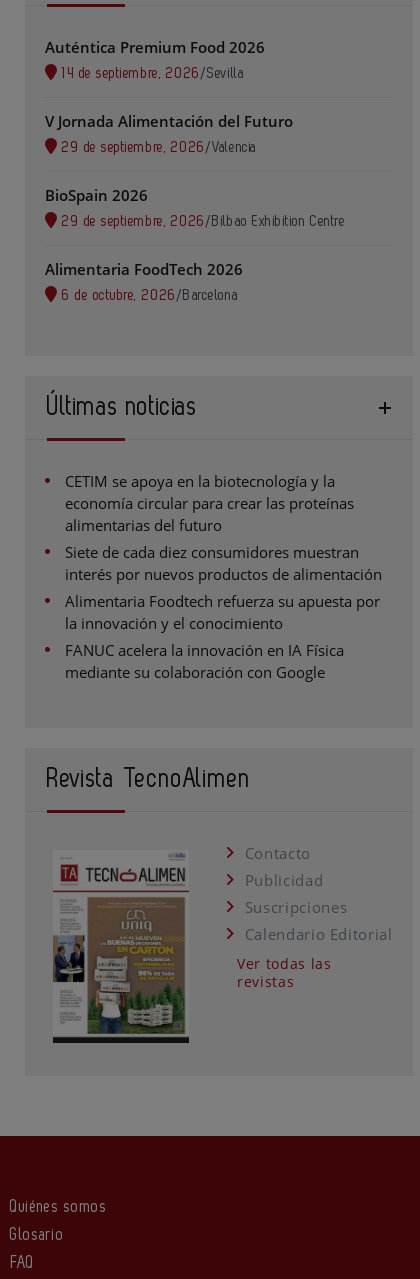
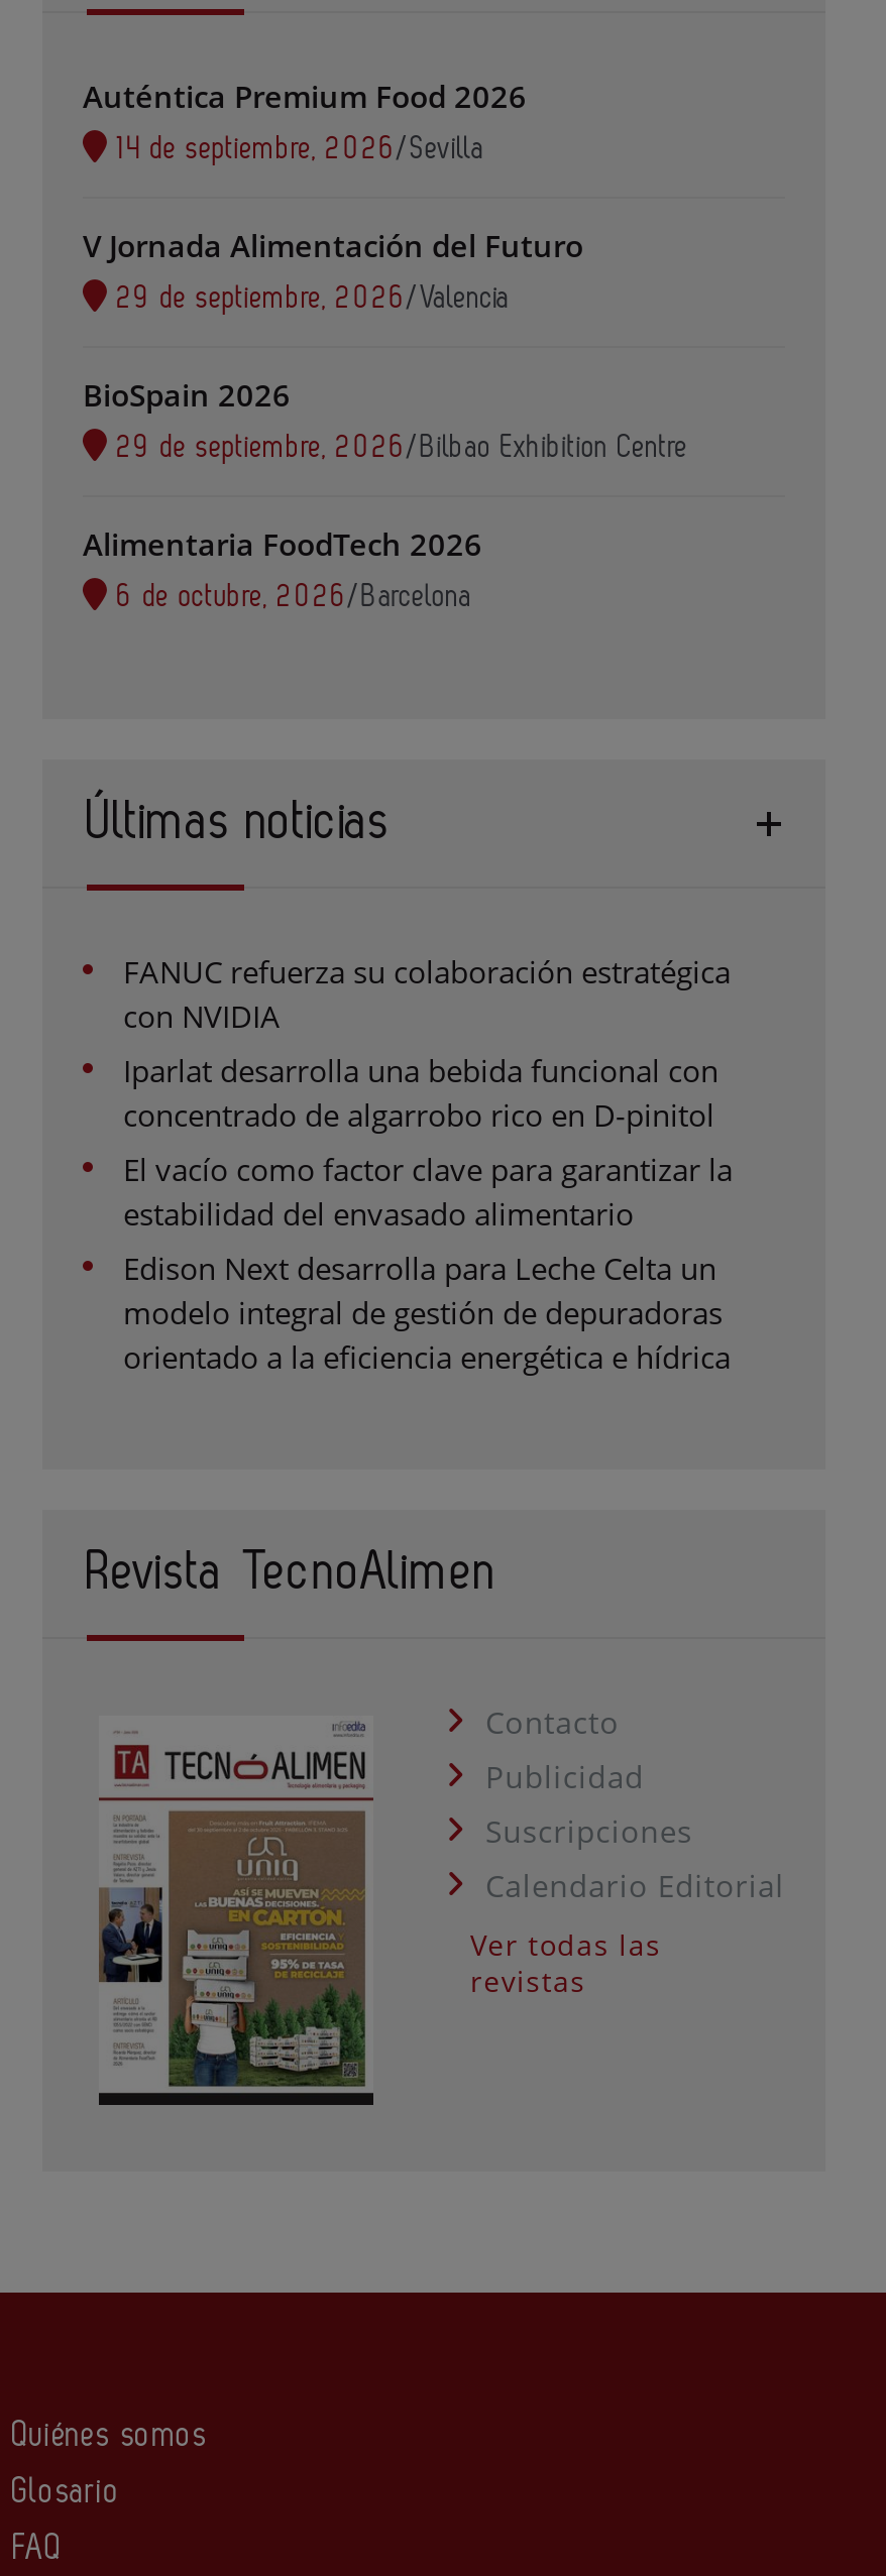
[65,471,382,682] CETIM se apoya en la biotecnología y la | economía circular para crear las proteínas | alimentarias del futuro | Siete de cada diez consumidores muestran | interés por nuevos productos de alimentación | Alimentaria Foodtech refuerza su apuesta por | la innovación y el conocimiento | FANUC acelera la innovación en IA Física | mediante su colaboración con Google -> [123,952,733,1378] FANUC refuerza su colaboración estratégica | con NVIDIA | Iparlat desarrolla una bebida funcional con | concentrado de algarrobo rico en D-pinitol | El vacío como factor clave para garantizar la | estabilidad del envasado alimentario | Edison Next desarrolla para Leche Celta un | modelo integral de gestión de depuradoras | orientado a la eficiencia energética e hídrica

